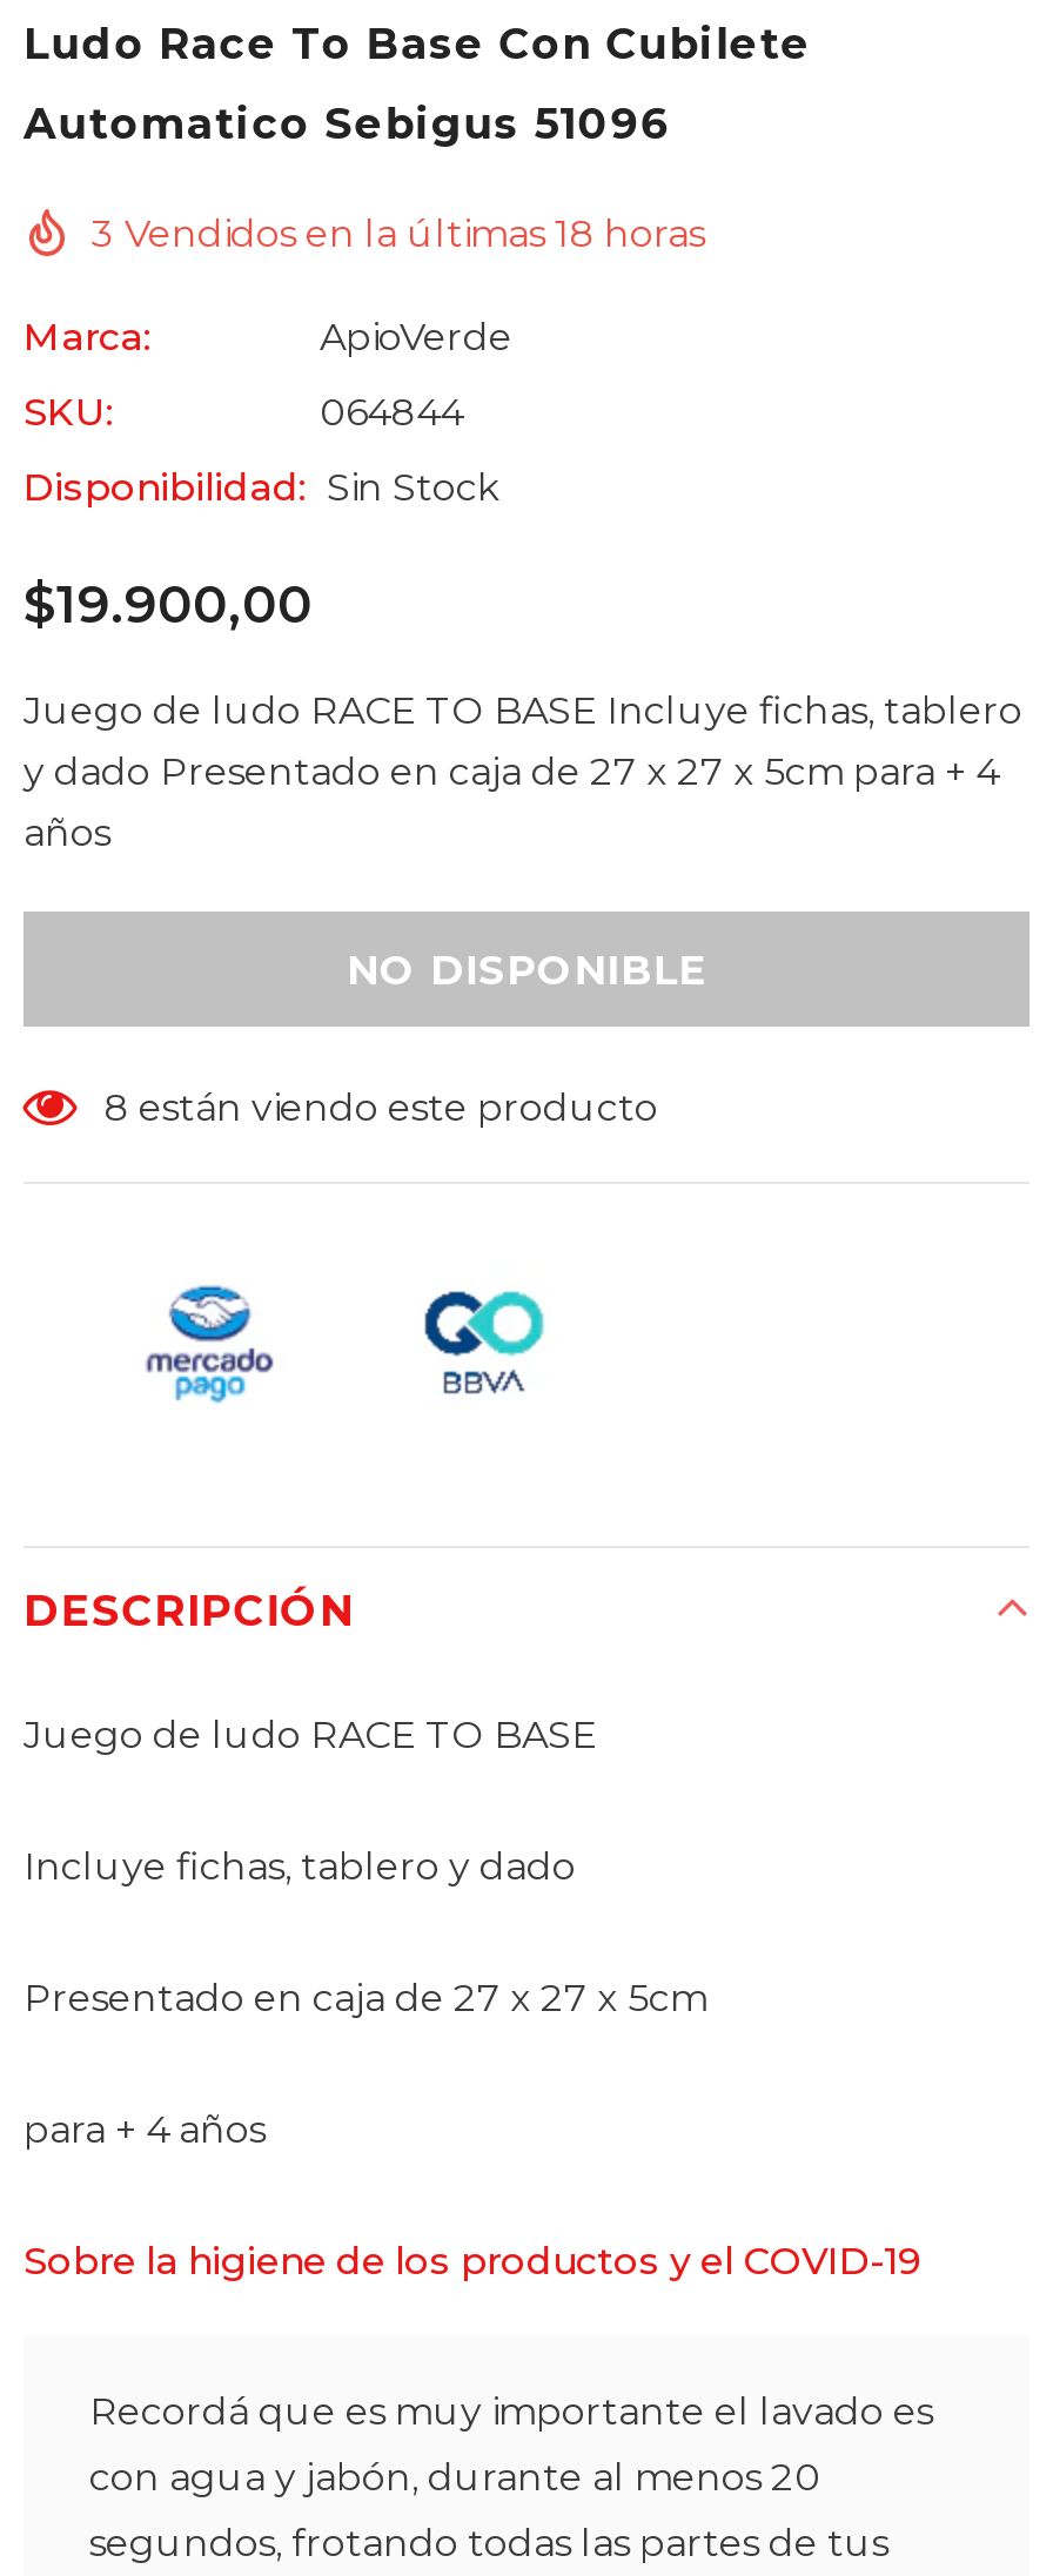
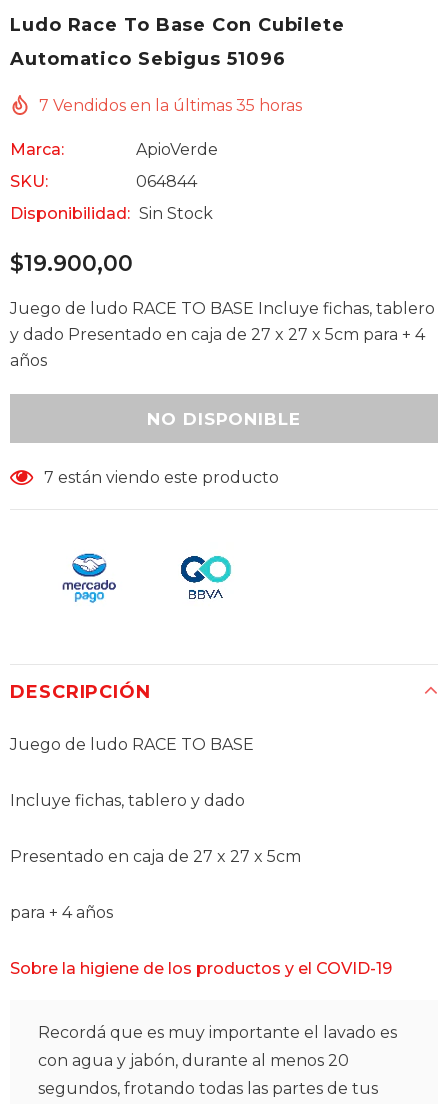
[92,211,705,256] 3 Vendidos en la últimas 18 horas -> [39,96,302,115] 7 Vendidos en la últimas 35 horas
[103,1085,658,1130] 8 están viendo este producto -> [44,468,279,487] 7 están viendo este producto

